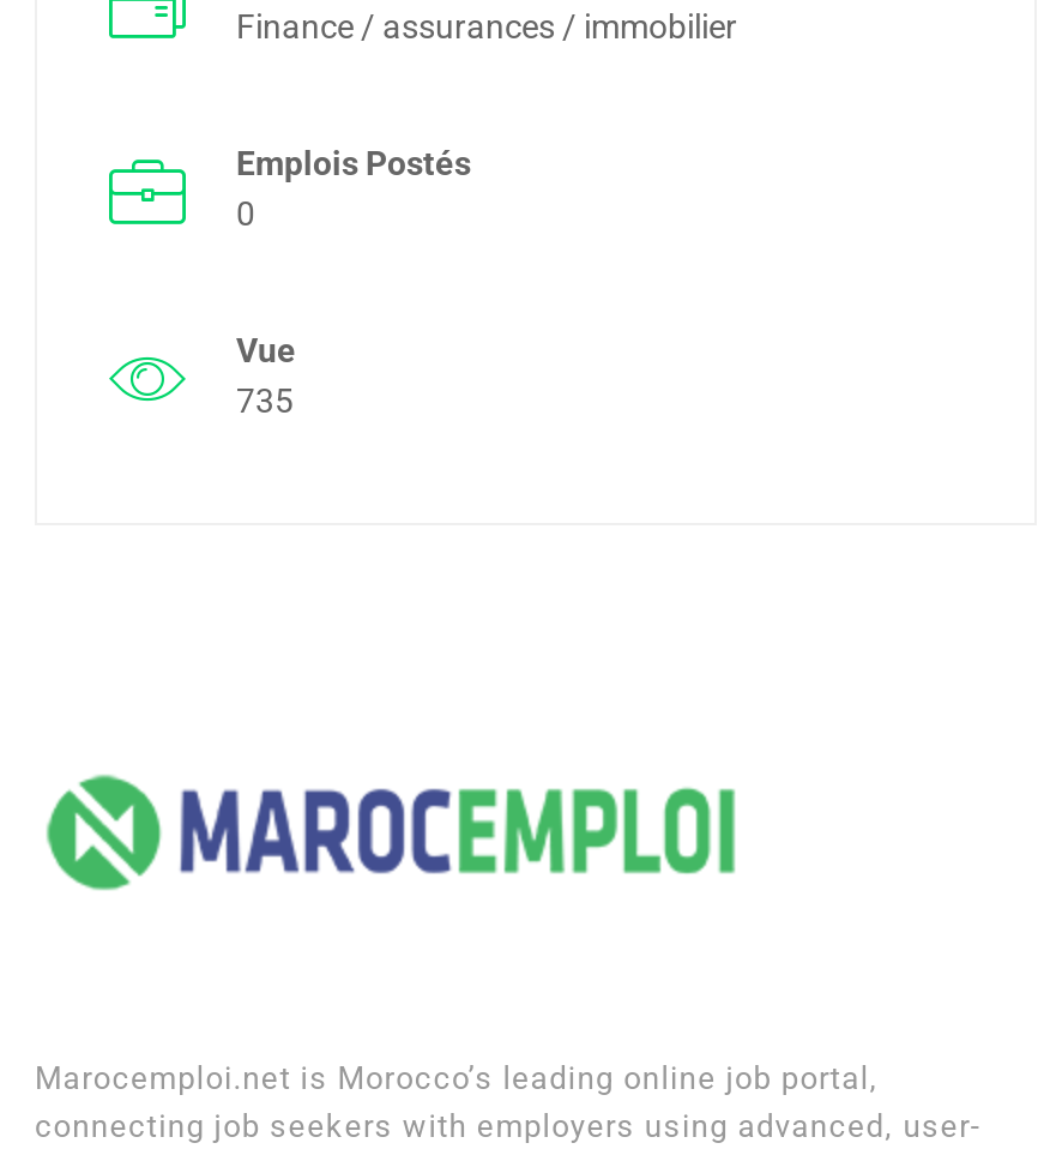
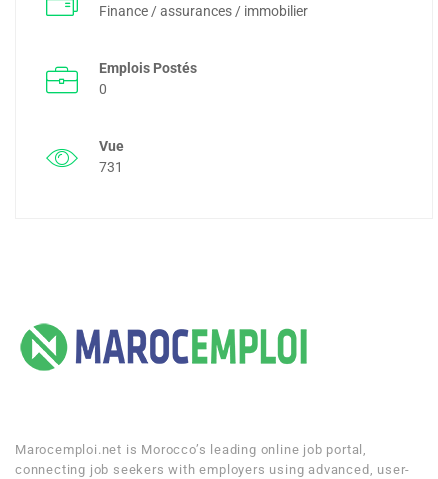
[236,381,294,419] 735 -> [99,159,123,175] 731

